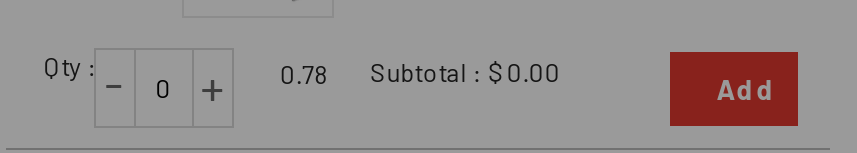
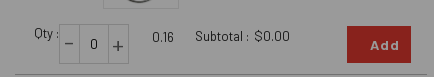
[280,59,328,91] 0.78 -> [152,29,174,45] 0.16

